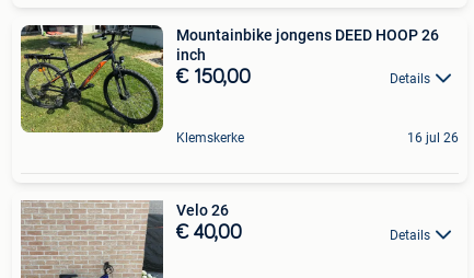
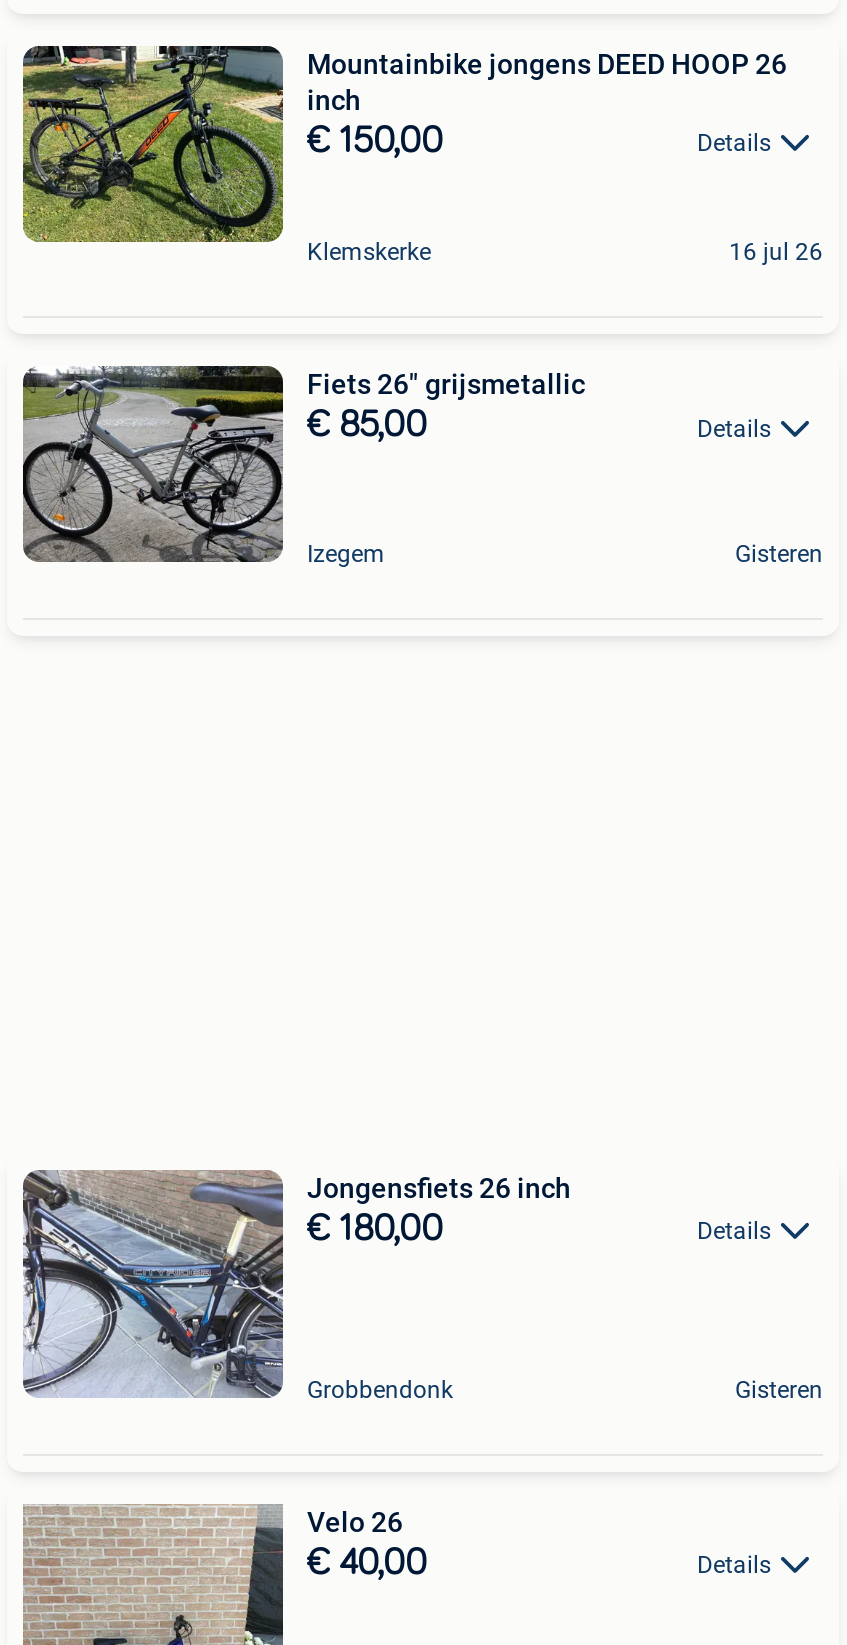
none -> [21,1168,771,1400] [image] | Jongensfiets 26 inch | € 180,00 | Details
none -> [23,364,771,564] [image] | Fiets 26" grijsmetallic | € 85,00 | Details
none -> [307,540,823,568] Izegem | Gisteren
none -> [307,1376,823,1404] Grobbendonk | Gisteren

